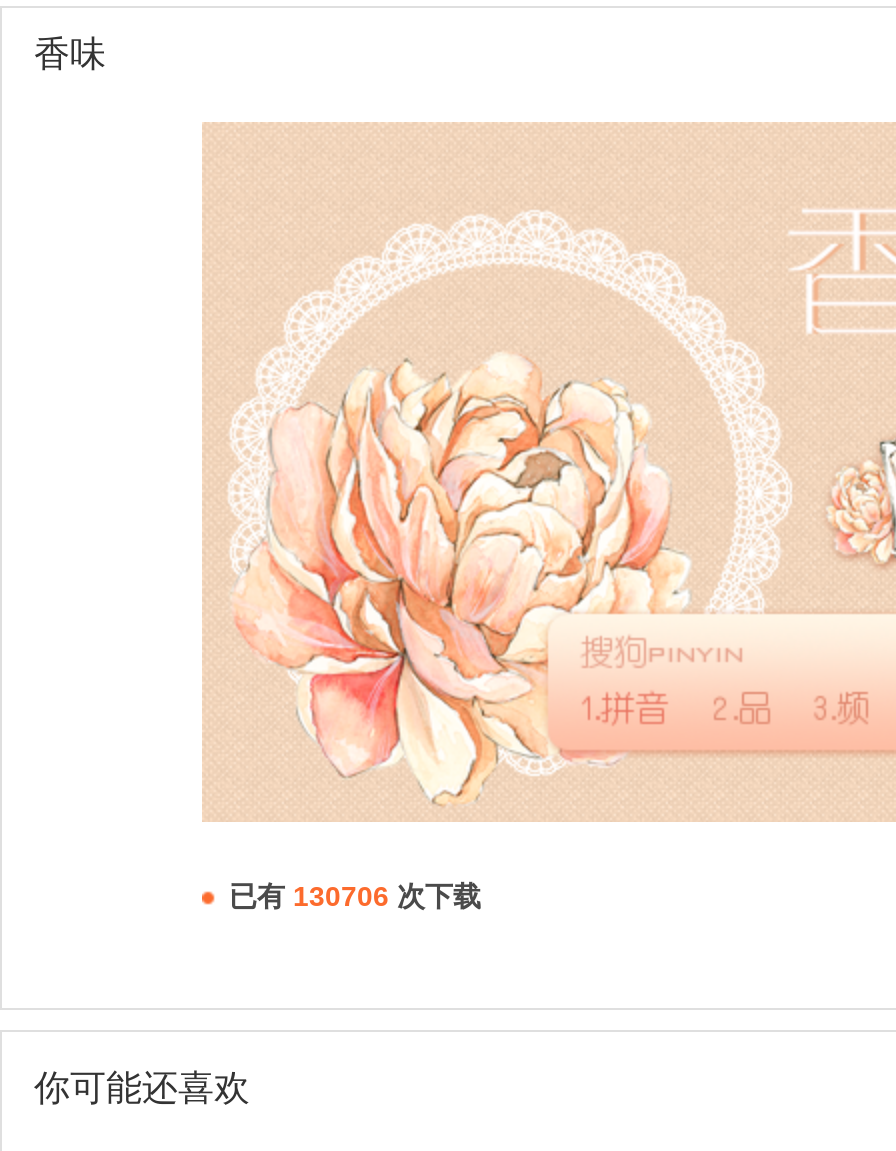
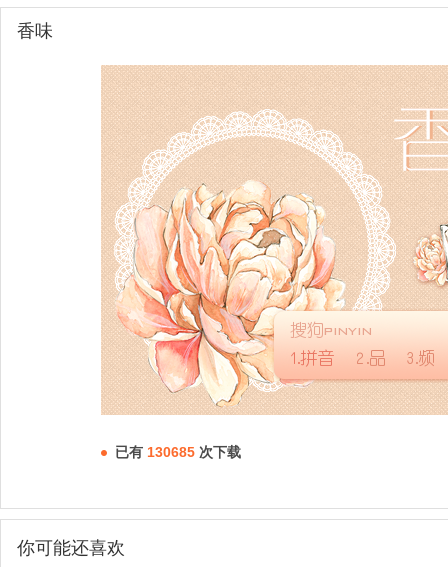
[229,880,481,912] 已有130706次下载 -> [114,444,240,460] 已有130685次下载

